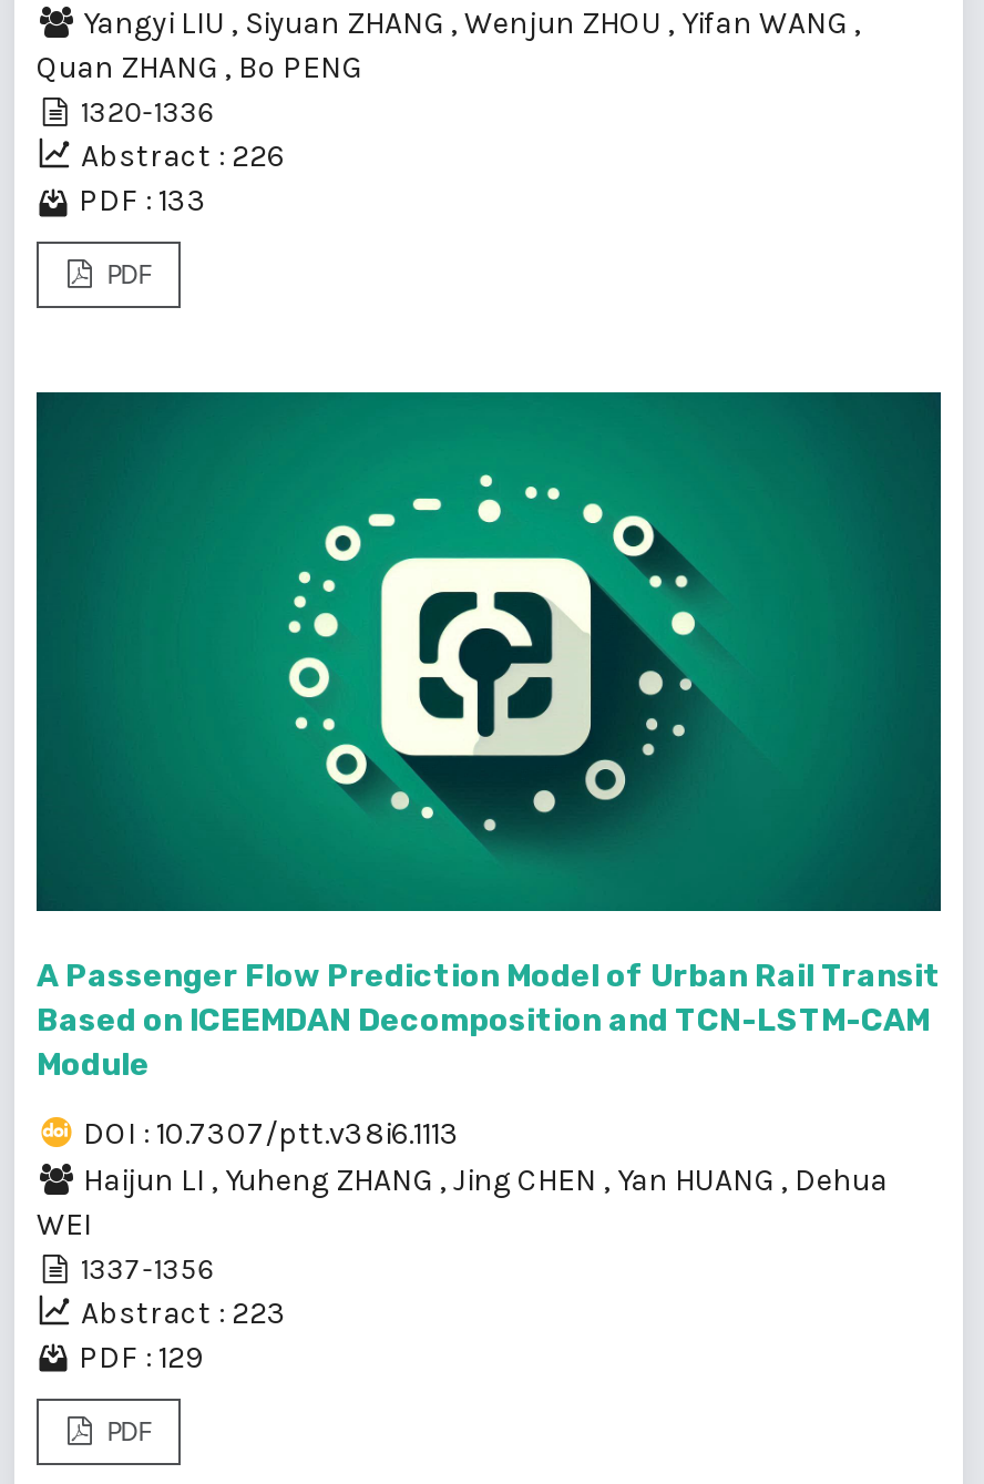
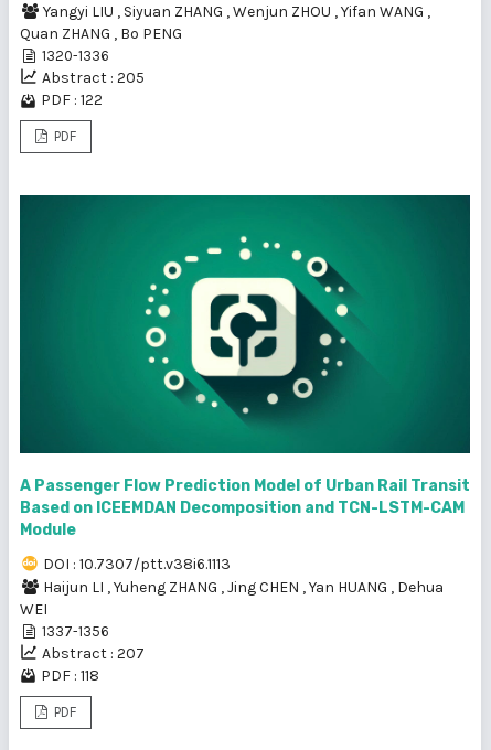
[81,138,285,176] Abstract : 226 -> [42,69,145,88] Abstract : 205
[79,183,207,220] PDF : 133 -> [41,91,103,110] PDF : 122
[81,1293,287,1331] Abstract : 223 -> [42,644,145,662] Abstract : 207
[79,1338,203,1375] PDF : 129 -> [41,666,99,684] PDF : 118

